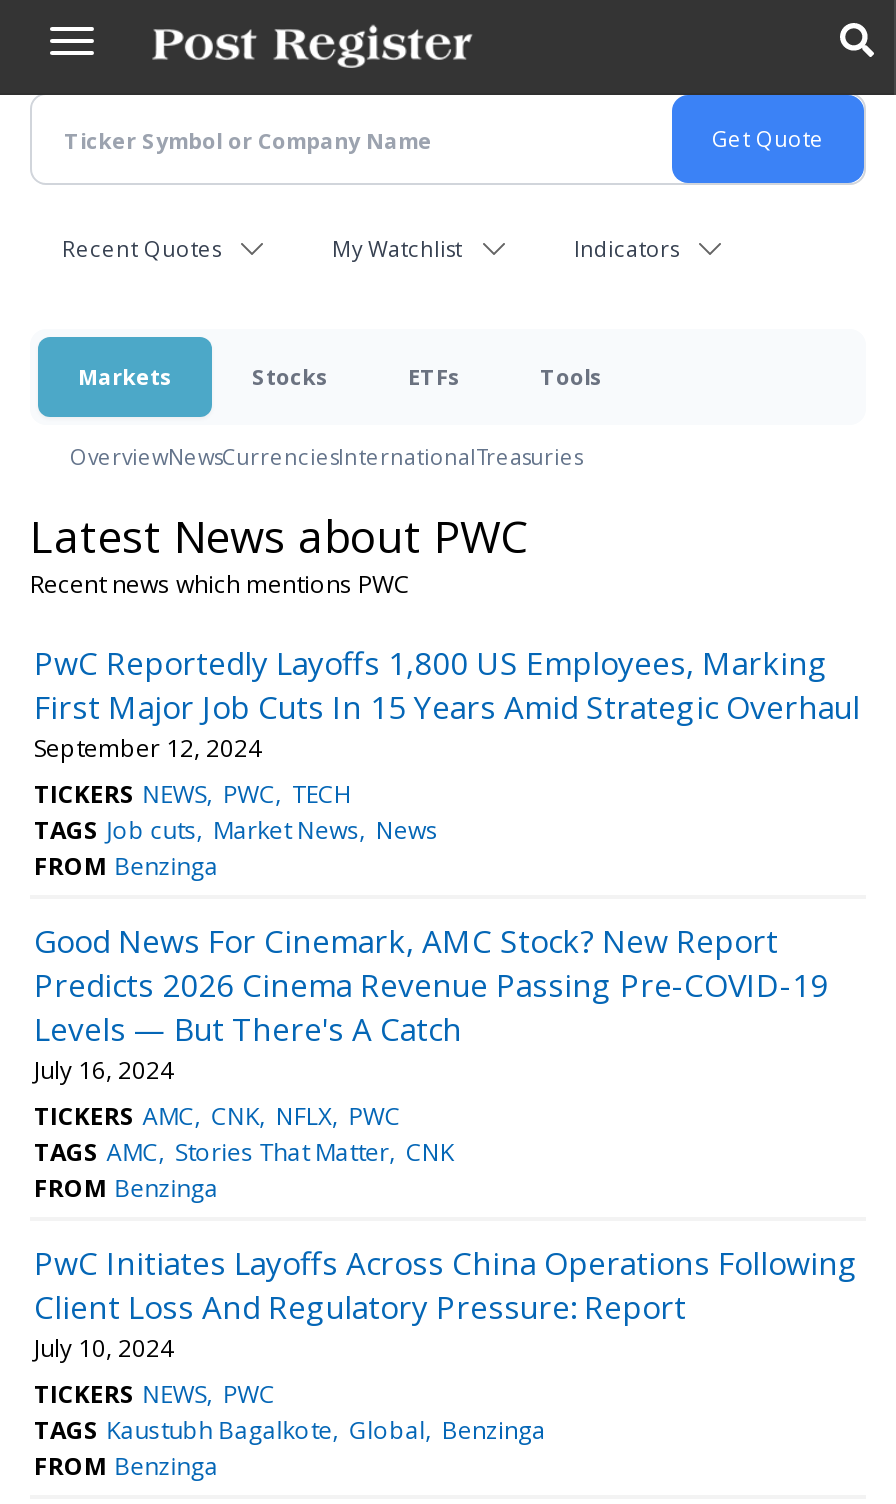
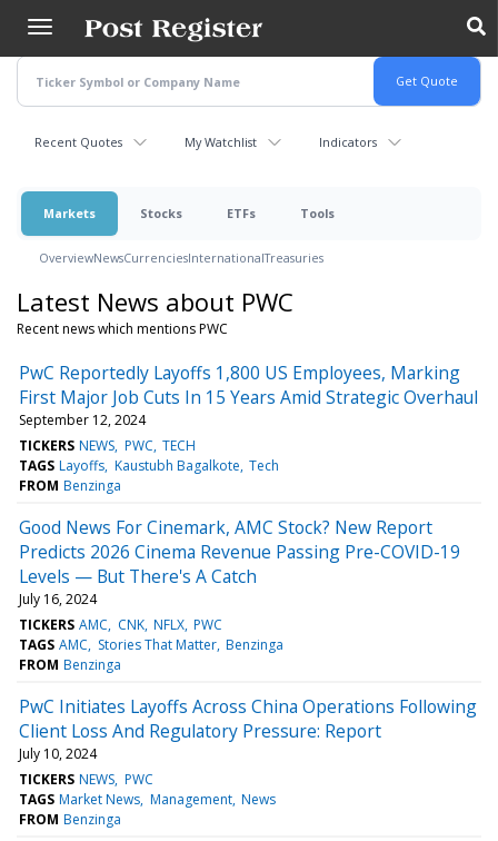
[34,813,438,847] TAGS Job cuts Market News News -> [19,456,279,475] TAGS Layoffs Kaustubh Bagalkote Tech
[34,1135,454,1169] TAGS AMC Stories That Matter CNK -> [19,635,283,654] TAGS AMC Stories That Matter Benzinga
[34,1413,546,1447] TAGS Kaustubh Bagalkote Global Benzinga -> [19,790,276,809] TAGS Market News Management News

